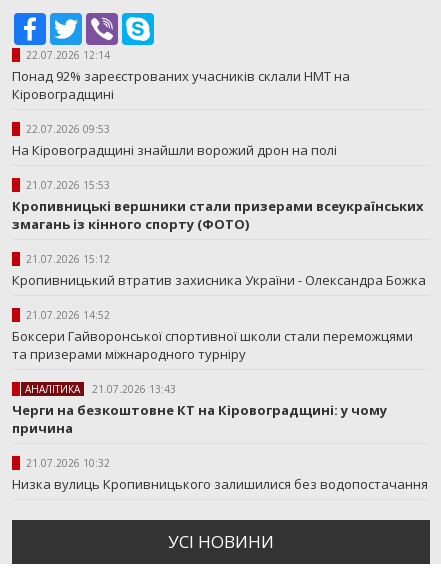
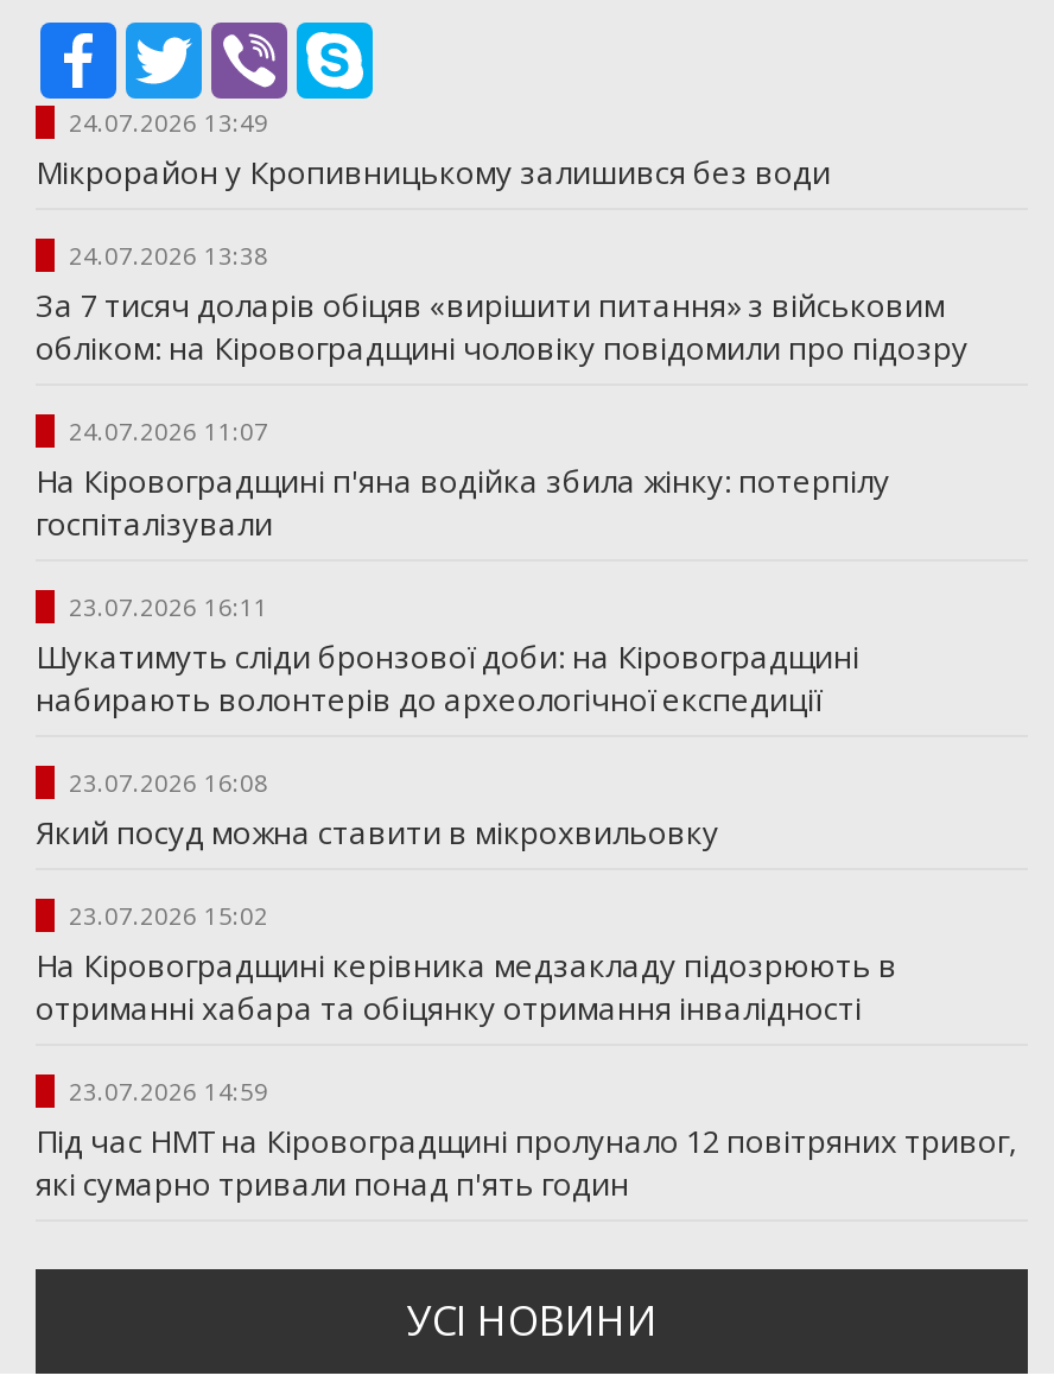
[12,48,350,103] 22.07.2026 12:14 | Понад 92% зареєстрованих учасників склали НМТ на | Кіровоградщині -> [36,106,831,194] 24.07.2026 13:49 | Мікрорайон у Кропивницькому залишився без води
[12,122,337,159] 22.07.2026 09:53 | На Кіровоградщині знайшли ворожий дрон на полі -> [36,239,969,369] 24.07.2026 13:38 | За 7 тисяч доларів обіцяв «вирішити питання» з військовим | обліком: на Кіровоградщині чоловіку повідомили про підозру
[12,178,424,233] 21.07.2026 15:53 | Кропивницькі вершники стали призерами всеукраїнських | змагань із кінного спорту (ФОТО) -> [36,414,890,545] 24.07.2026 11:07 | На Кіровоградщині п'яна водійка збила жінку: потерпілу | госпіталізували
[12,252,426,289] 21.07.2026 15:12 | Кропивницький втратив захисника України - Олександра Божка -> [36,590,859,721] 23.07.2026 16:11 | Шукатимуть сліди бронзової доби: на Кіровоградщині | набирають волонтерів до археологічної експедиції
[12,308,413,363] 21.07.2026 14:52 | Боксери Гайворонської спортивної школи стали переможцями | та призерами міжнародного турніру -> [36,766,719,854] 23.07.2026 16:08 | Який посуд можна ставити в мікрохвильовку
[12,382,387,437] АНАЛІТИКА | 21.07.2026 13:43 | Черги на безкоштовне КТ на Кіровоградщині: у чому | причина -> [36,899,897,1029] 23.07.2026 15:02 | На Кіровоградщині керівника медзакладу підозрюють в | отриманні хабара та обіцянку отримання інвалідності
[12,456,428,493] 21.07.2026 10:32 | Низка вулиць Кропивницького залишилися без водопостачання -> [36,1074,1016,1205] 23.07.2026 14:59 | Під час НМТ на Кіровоградщині пролунало 12 повітряних тривог, | які сумарно тривали понад п'ять годин

